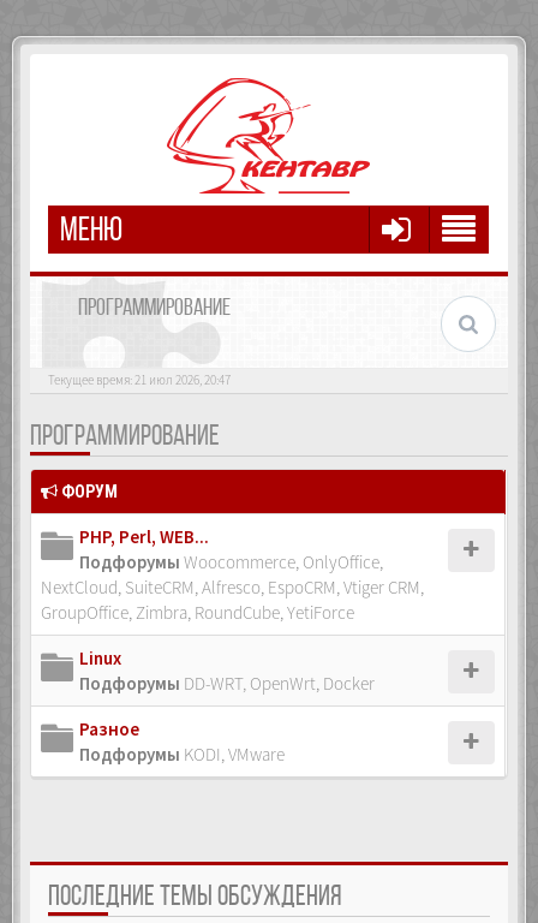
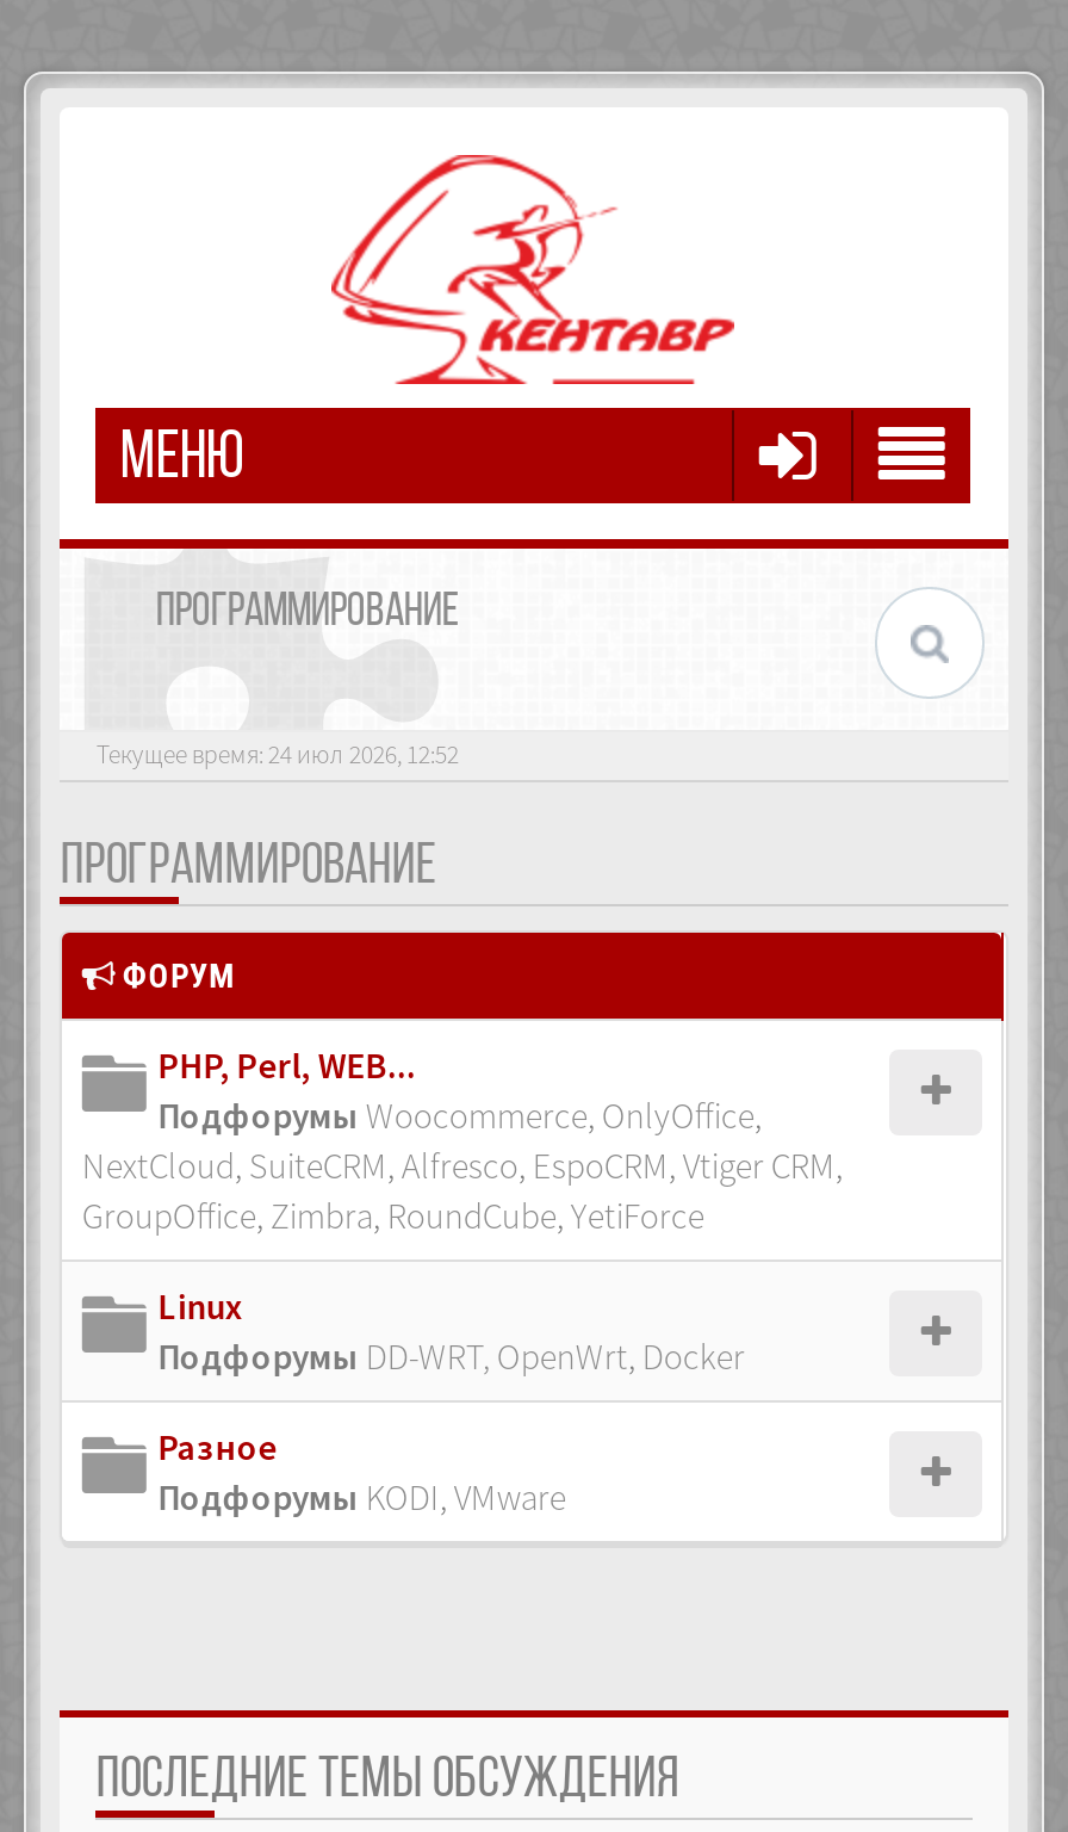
[49,371,231,388] Текущее время: 21 июл 2026, 20:47 -> [96,737,459,770] Текущее время: 24 июл 2026, 12:52

